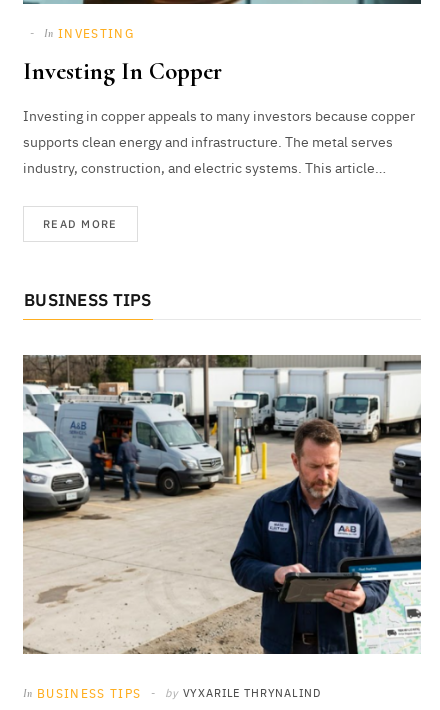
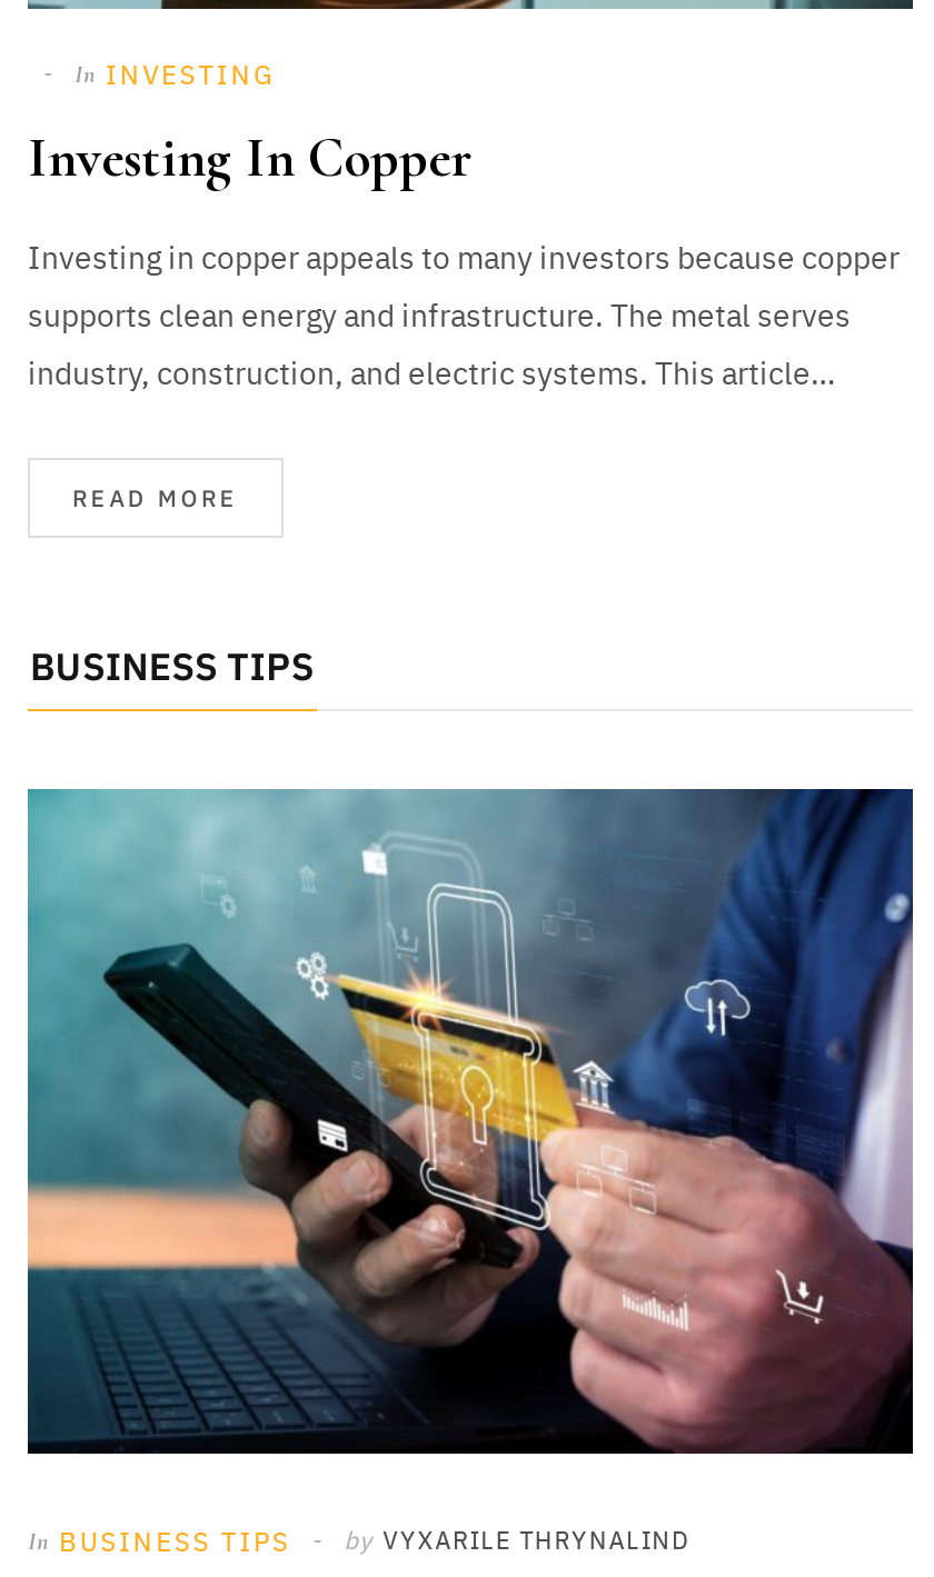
[22,354,422,655] [image] -> [26,787,915,1456] [image]

